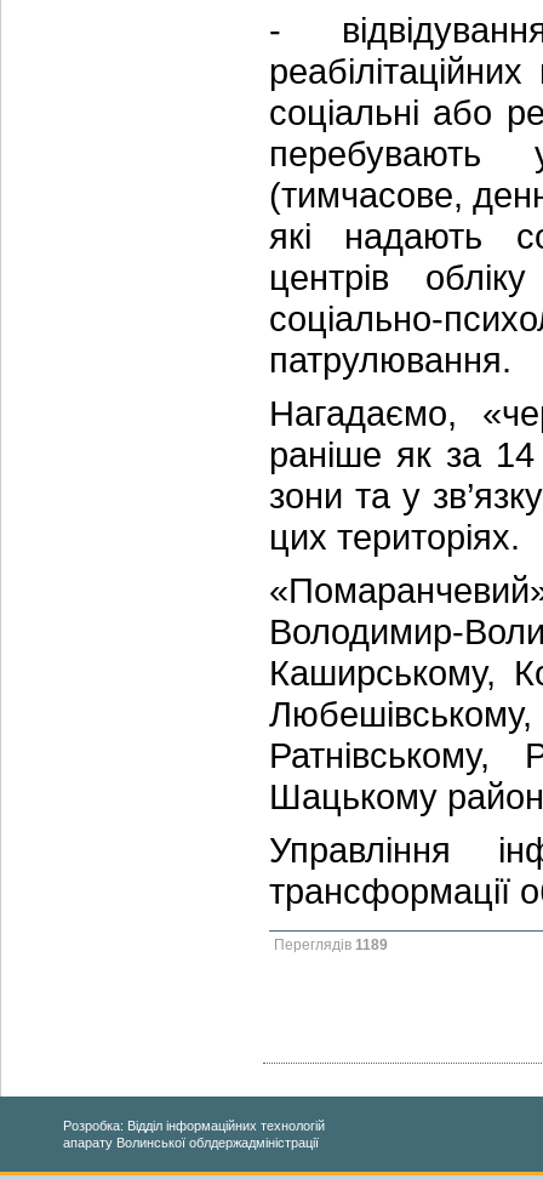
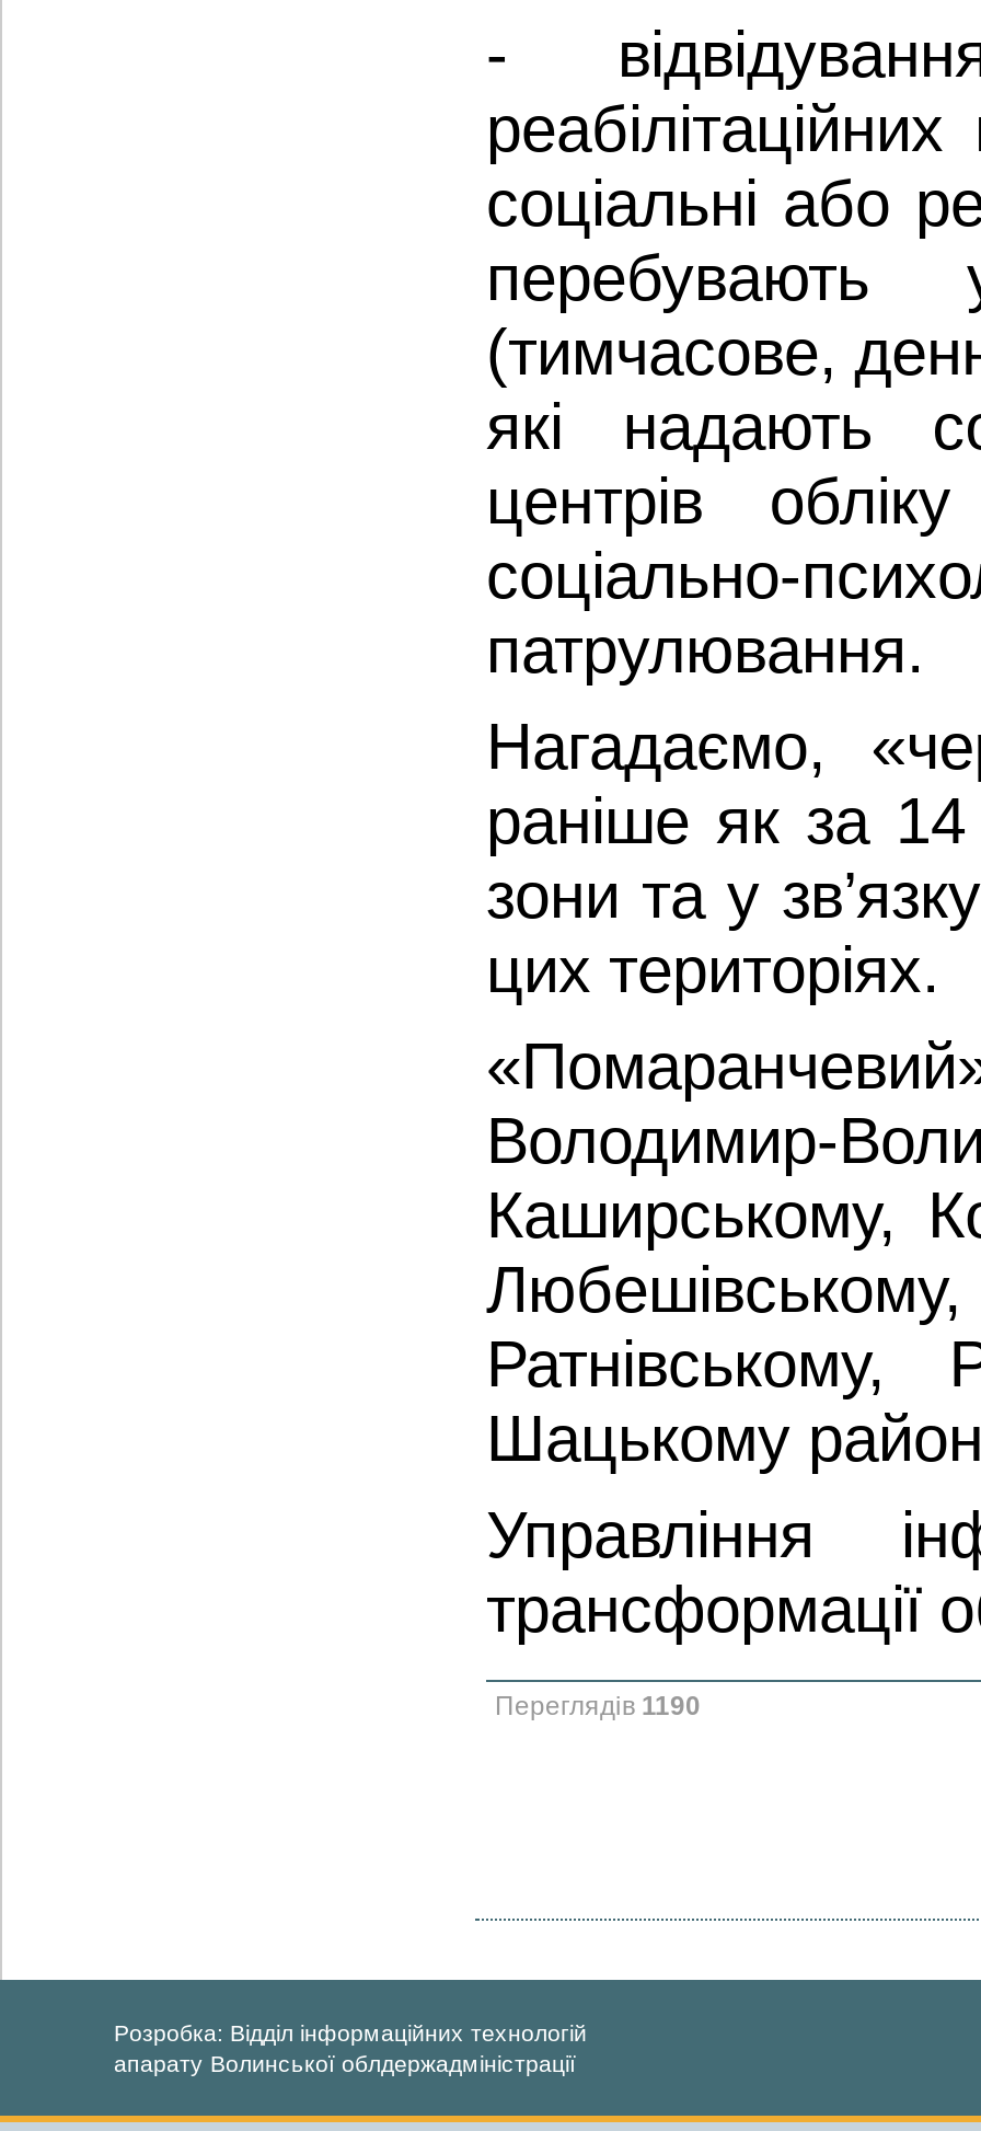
[274,936,388,953] Переглядів 1189 -> [495,1691,701,1721] Переглядів 1190

